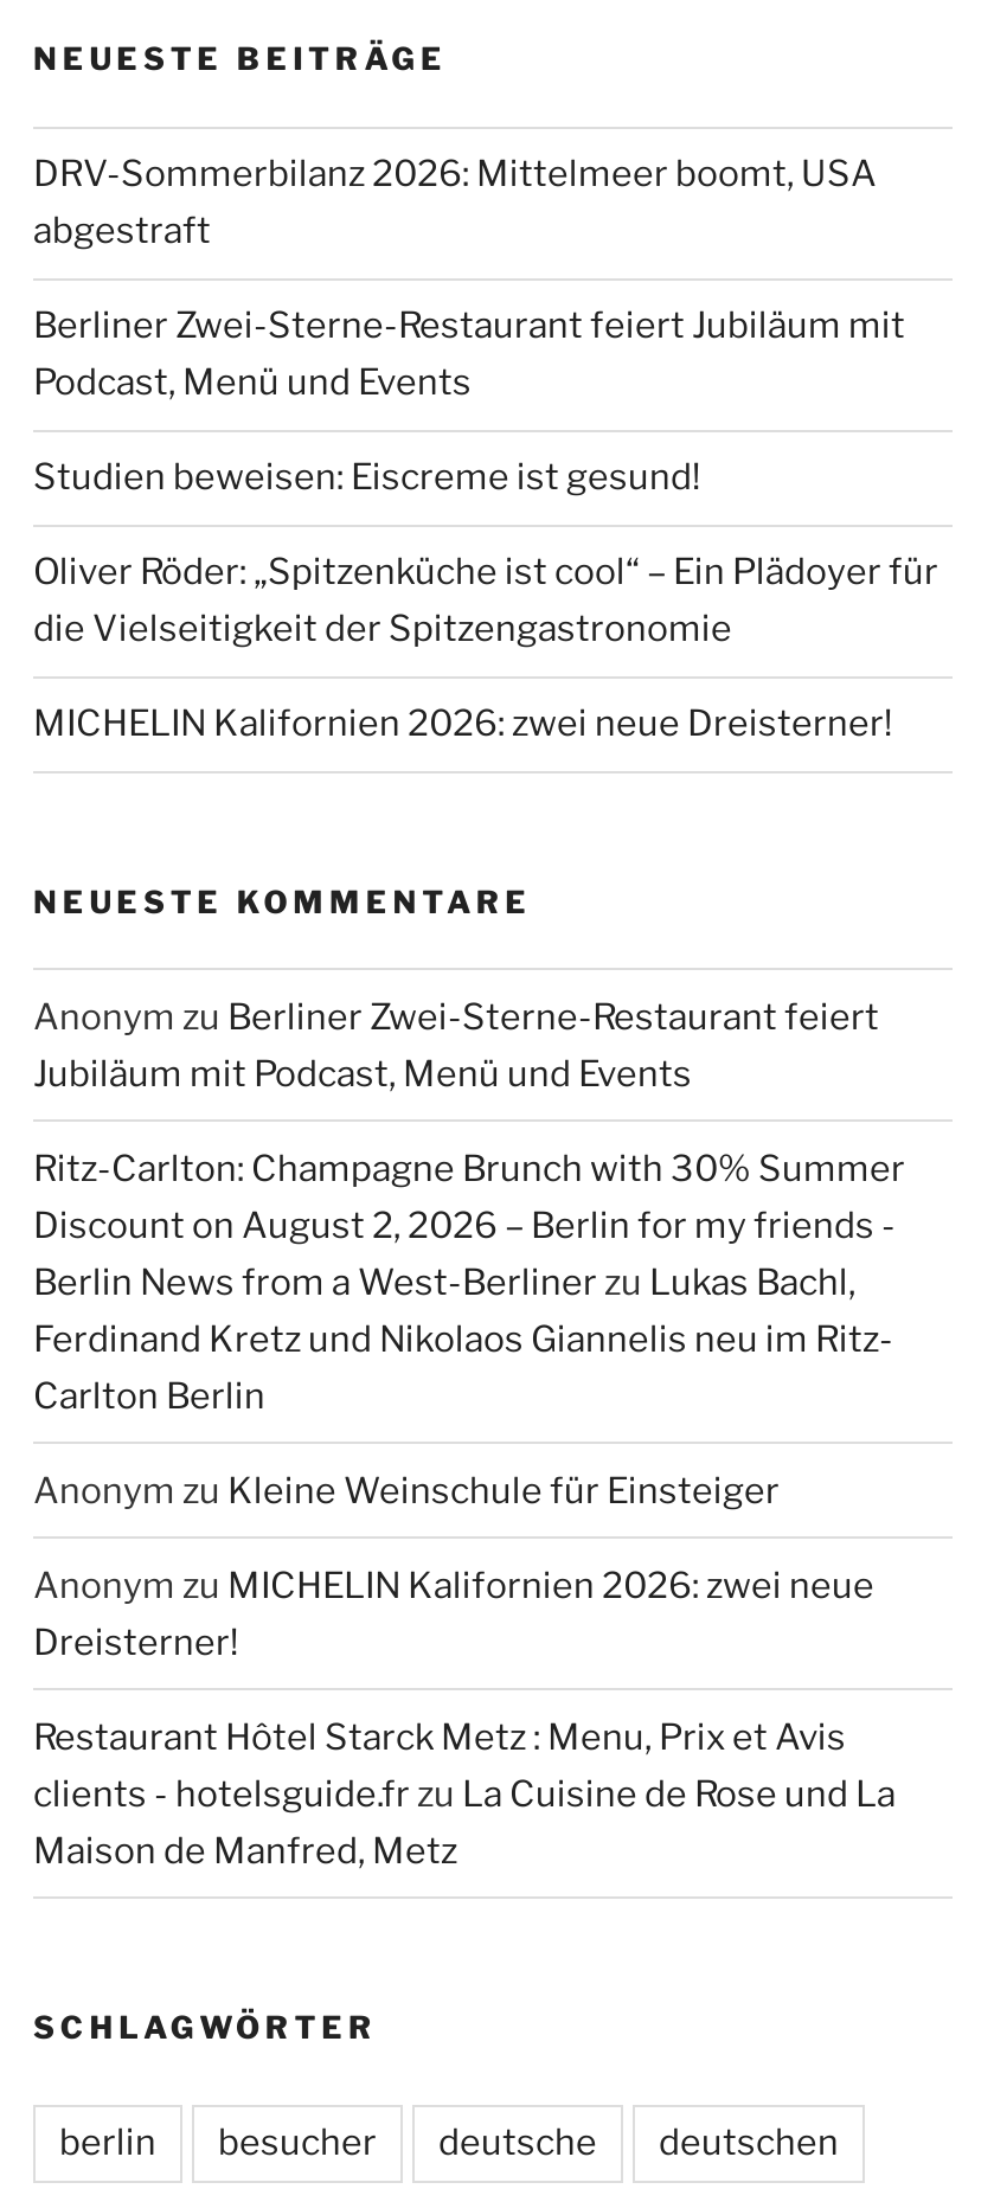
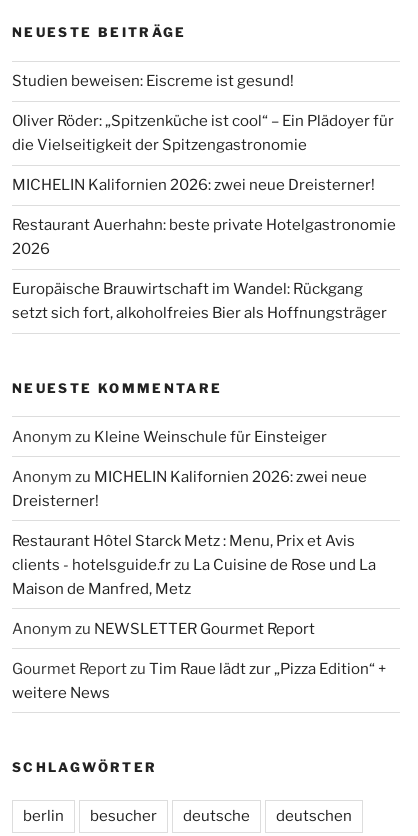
[33,153,905,404] DRV-Sommerbilanz 2026: Mittelmeer boomt, USA | abgestraft | Berliner Zwei-Sterne-Restaurant feiert Jubiläum mit | Podcast, Menü und Events -> none
moved [33,457,938,746] -> [12,72,394,194]: Studien beweisen: Eiscreme ist gesund! | Oliver Röder: „Spitzenküche ist cool“ – Ein Plädoyer für | die Vielseitigkeit der Spitzengastronomie | MICHELIN Kalifornien 2026: zwei neue Dreisterner!
none -> [12,216,396,322] Restaurant Auerhahn: beste private Hotelgastronomie | 2026 | Europäische Brauwirtschaft im Wandel: Rückgang | setzt sich fort, alkoholfreies Bier als Hoffnungsträger
[33,995,905,1417] Anonym zu Berliner Zwei-Sterne-Restaurant feiert | Jubiläum mit Podcast, Menü und Events | Ritz-Carlton: Champagne Brunch with 30% Summer | Discount on August 2, 2026 – Berlin for my friends - | Berlin News from a West-Berliner zu Lukas Bachl, | Ferdinand Kretz und Nikolaos Giannelis neu im Ritz- | Carlton Berlin -> none
moved [33,1469,896,1872] -> [12,428,376,598]: Anonym zu Kleine Weinschule für Einsteiger | Anonym zu MICHELIN Kalifornien 2026: zwei neue | Dreisterner! | Restaurant Hôtel Starck Metz : Menu, Prix et Avis | clients - hotelsguide.fr zu La Cuisine de Rose und La | Maison de Manfred, Metz
none -> [12,620,386,702] Anonym zu NEWSLETTER Gourmet Report | Gourmet Report zu Tim Raue lädt zur „Pizza Edition“ + | weitere News

